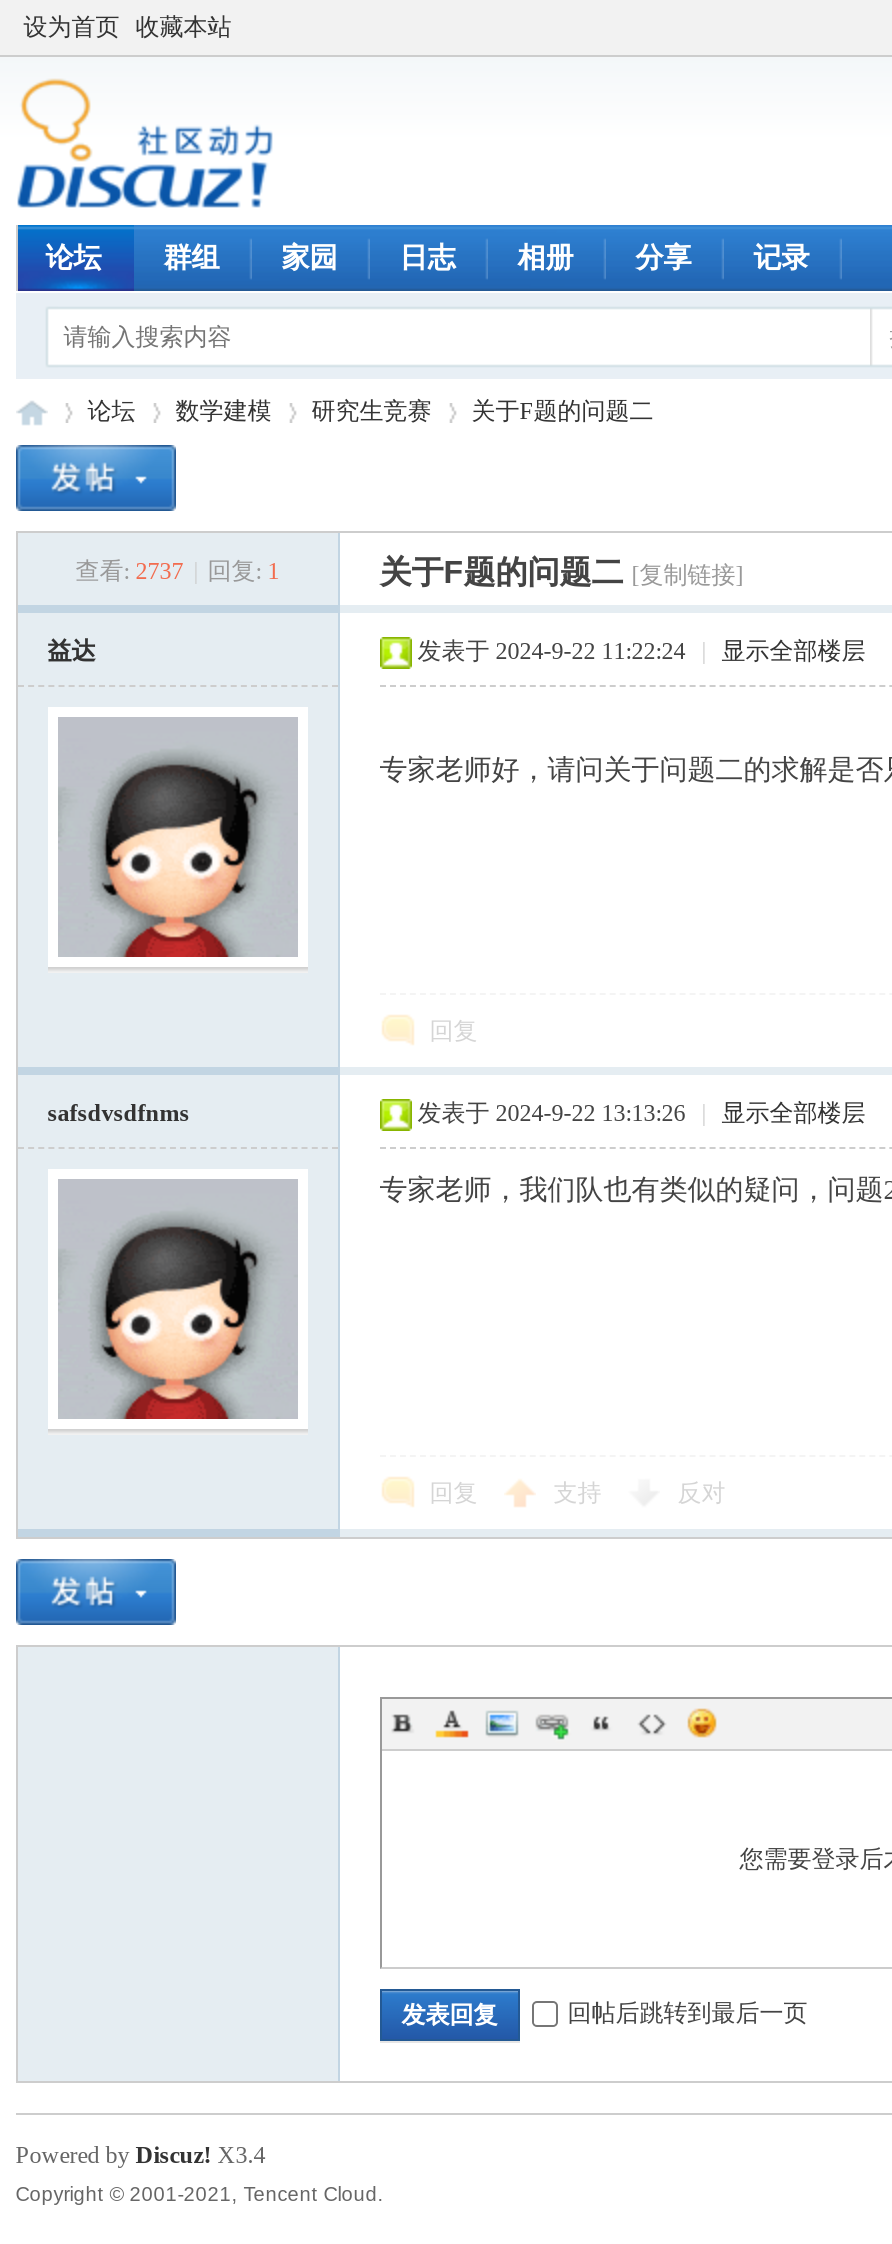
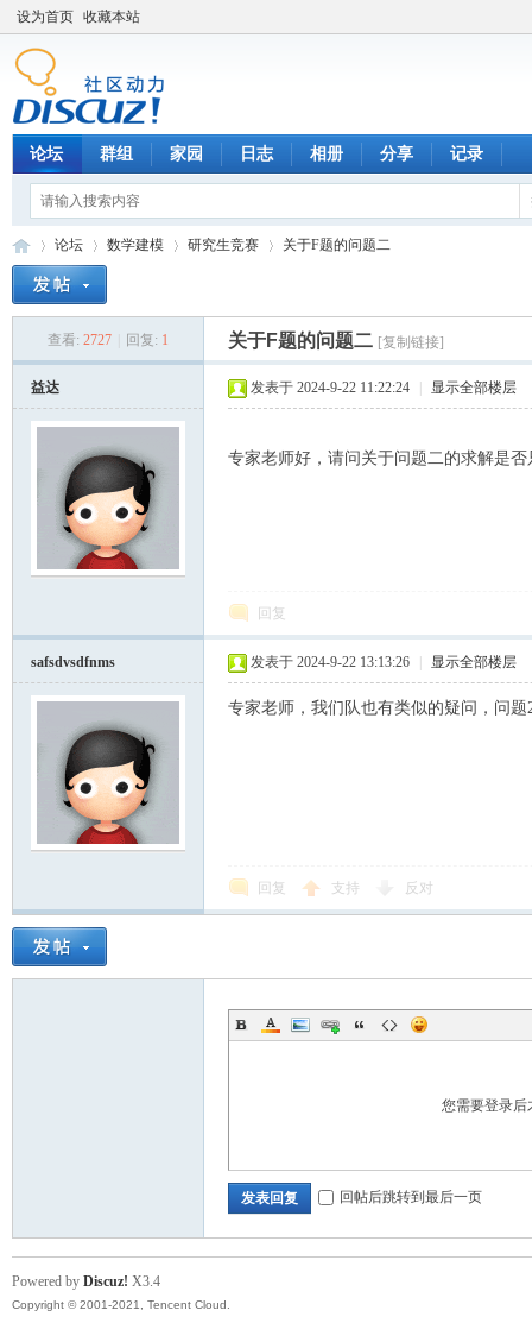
[76,557,184,585] 查看: 2737 -> [47,332,111,348] 查看: 2727

